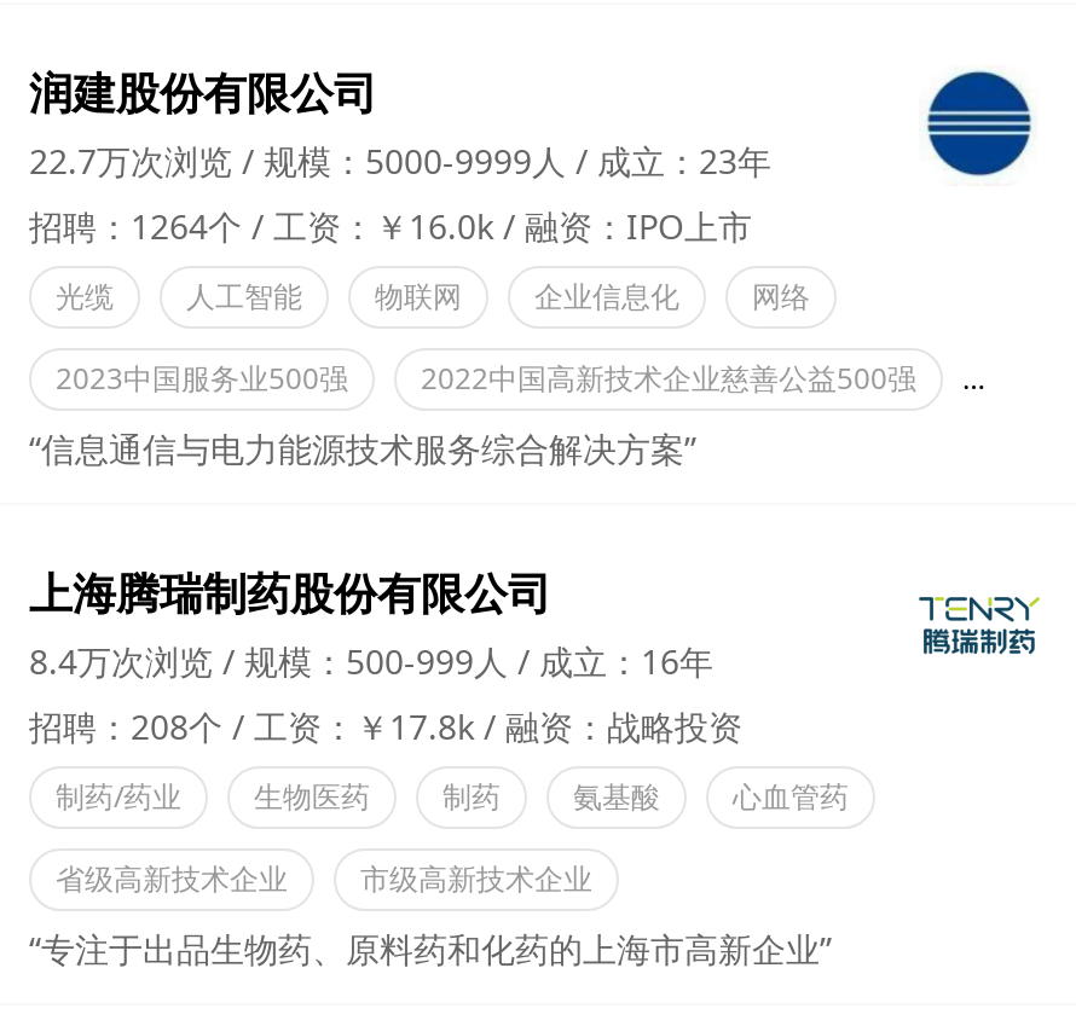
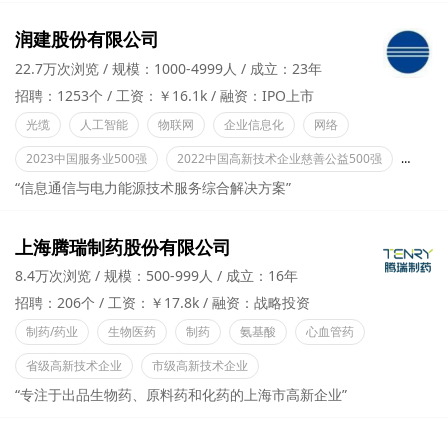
[29,137,771,182] 22.7万次浏览 规模：5000-9999人 成立：23年 -> [15,58,322,77] 22.7万次浏览 规模：1000-4999人 成立：23年
[29,202,242,248] 招聘：1264个 -> [15,85,103,104] 招聘：1253个
[273,202,493,248] 工资：￥16.0k -> [116,85,207,104] 工资：￥16.1k
[29,703,742,749] 招聘：208个 工资：￥17.8k 融资：战略投资 -> [15,293,310,312] 招聘：206个 工资：￥17.8k 融资：战略投资

